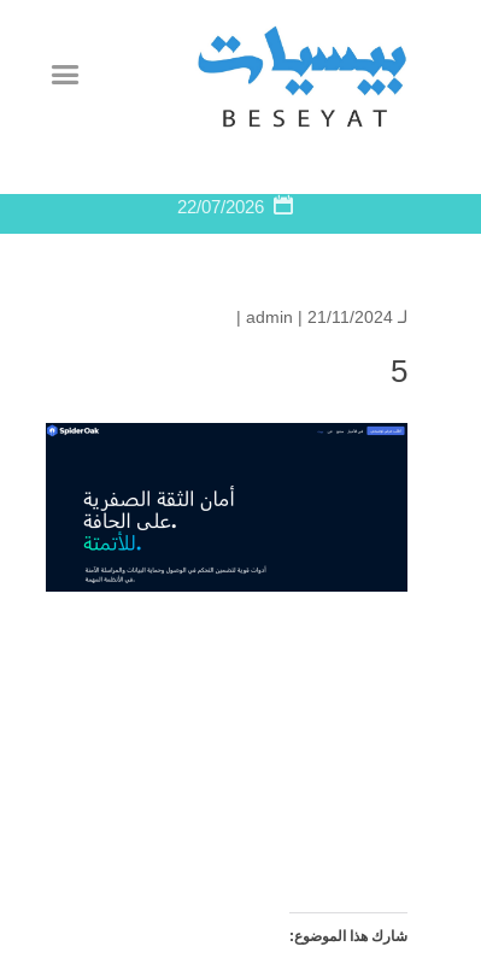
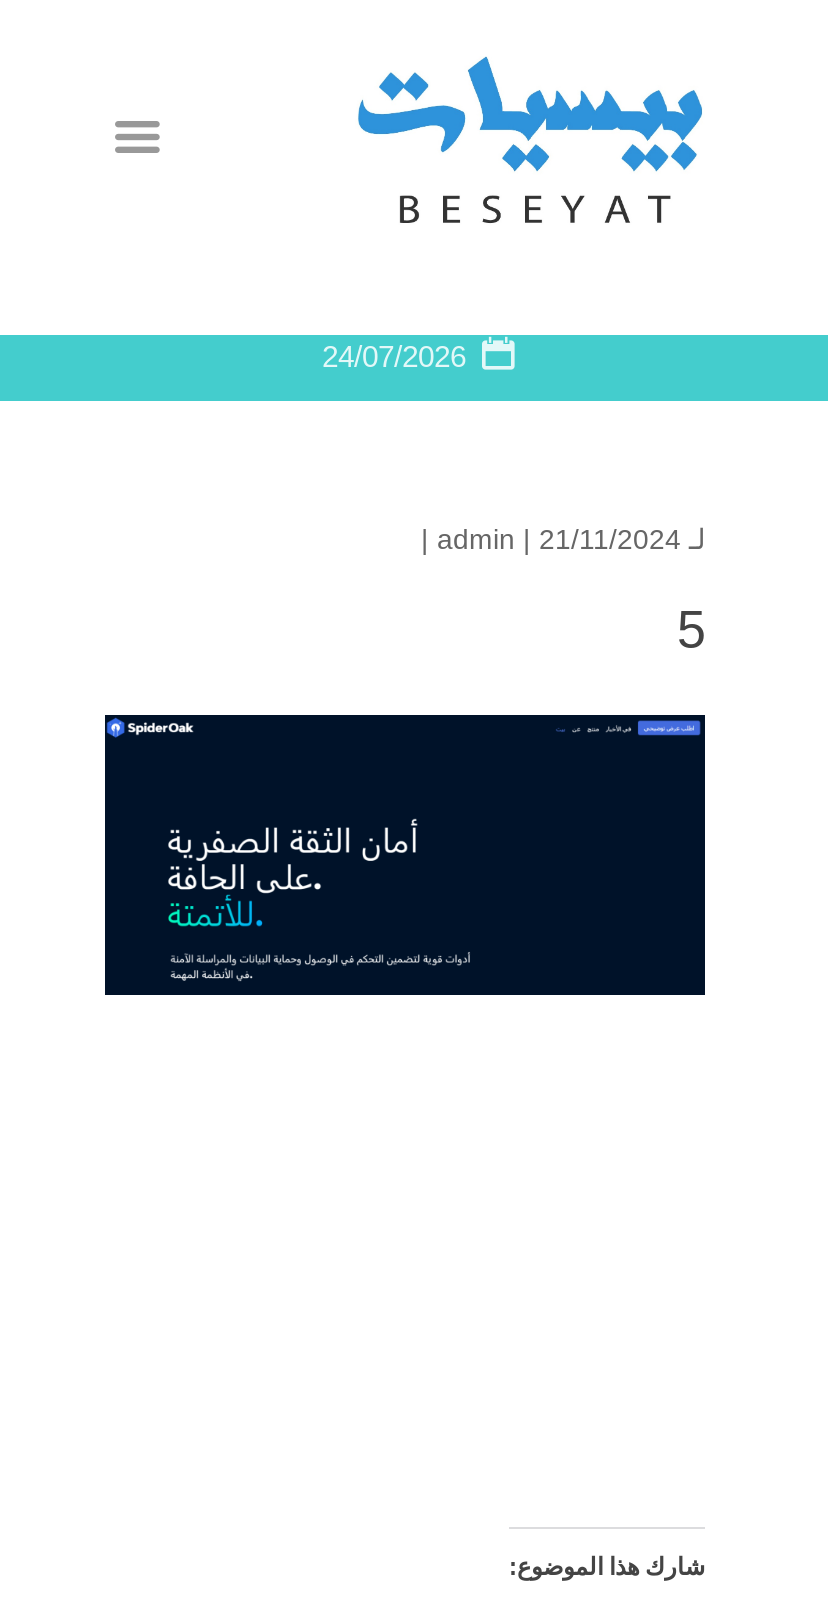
[177,196,263,217] 22/07/2026 -> [322,339,466,373] 24/07/2026

